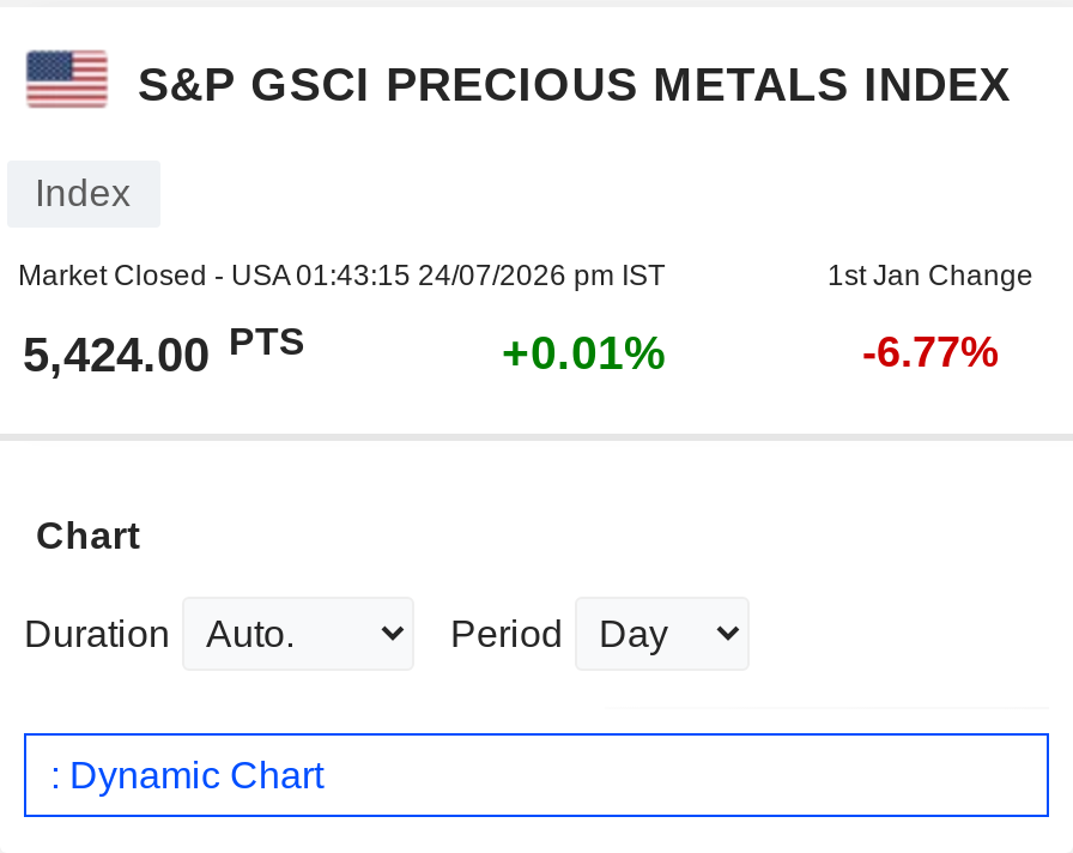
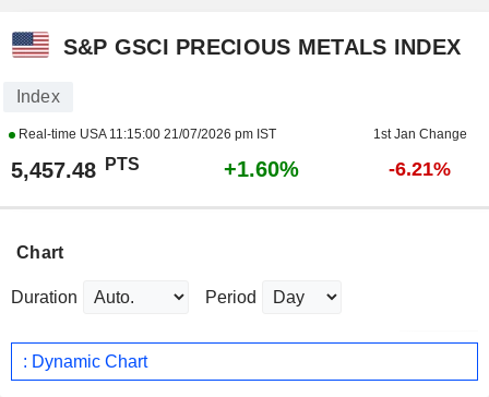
[18,259,665,293] Market Closed - USA 01:43:15 24/07/2026 pm IST -> [15,127,276,142] Real-time USA 11:15:00 21/07/2026 pm IST
[23,320,305,381] 5,424.00 PTS -> [10,154,139,182] 5,457.48 PTS
[502,326,667,379] +0.01% -> [223,157,299,181] +1.60%
[862,329,999,376] -6.77% -> [389,158,451,180] -6.21%

